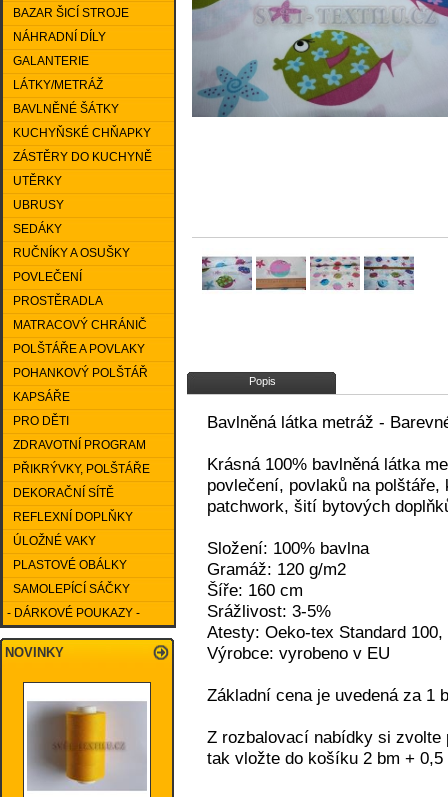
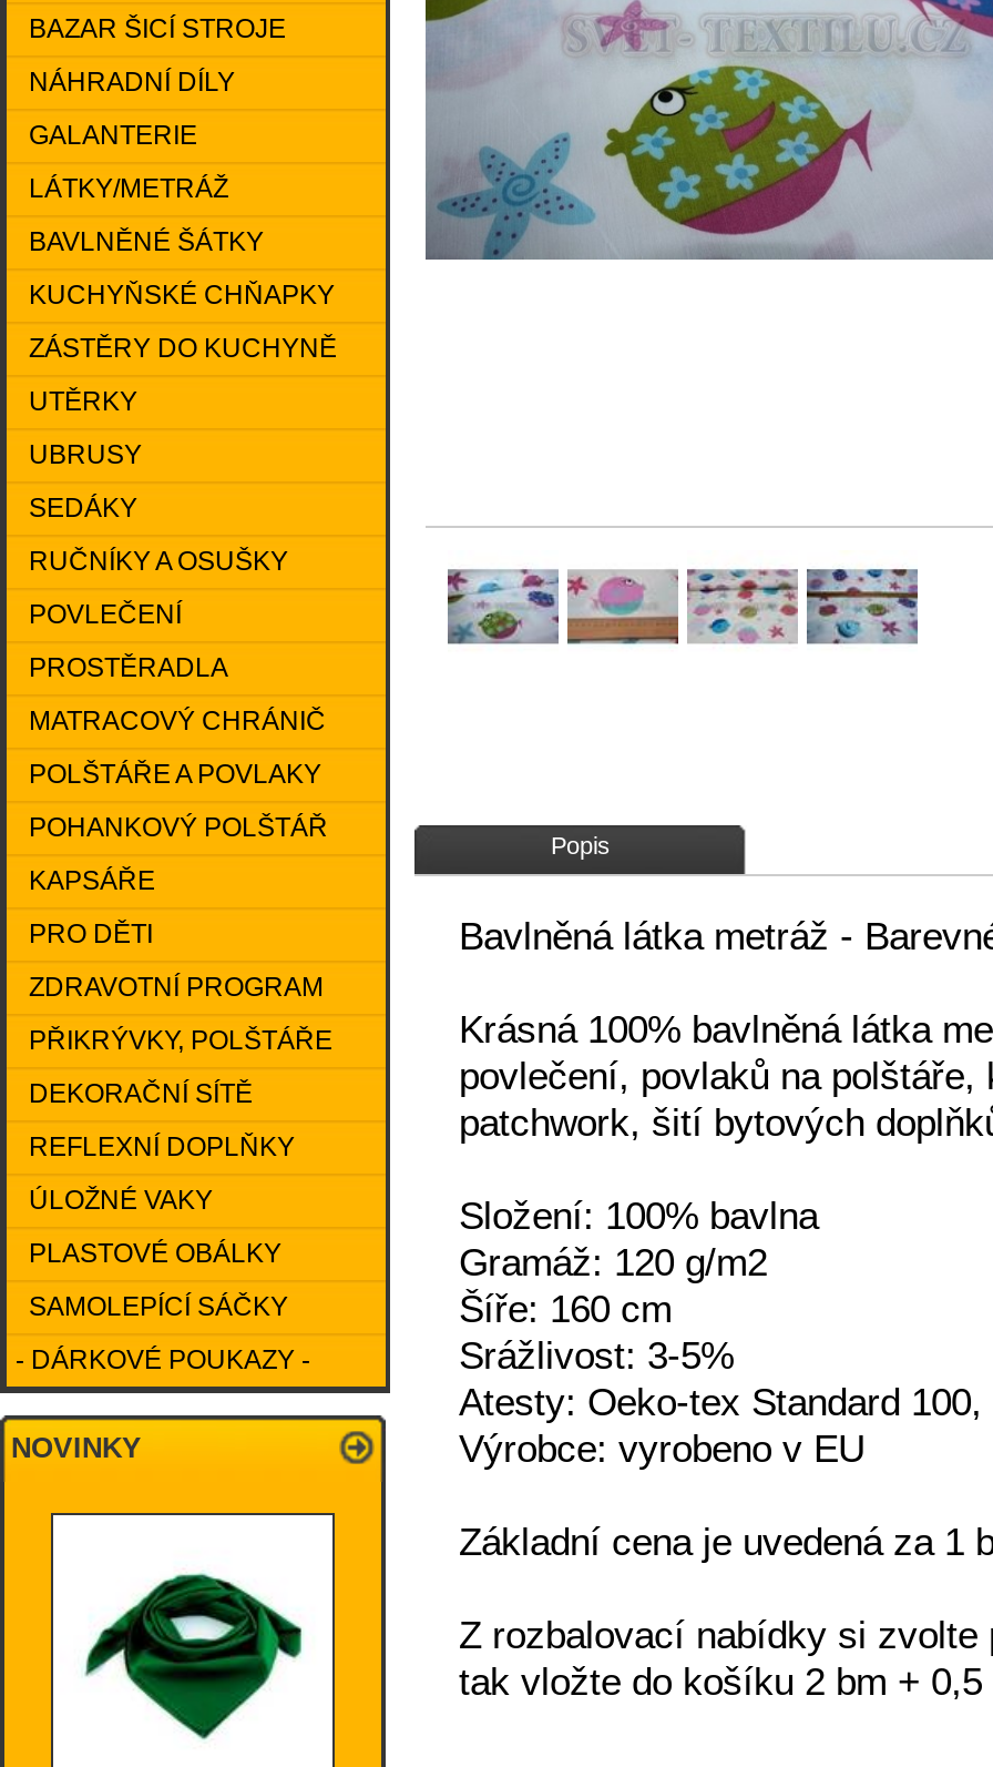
[27,701,147,791] [image] -> [60,1557,324,1753] [image]

